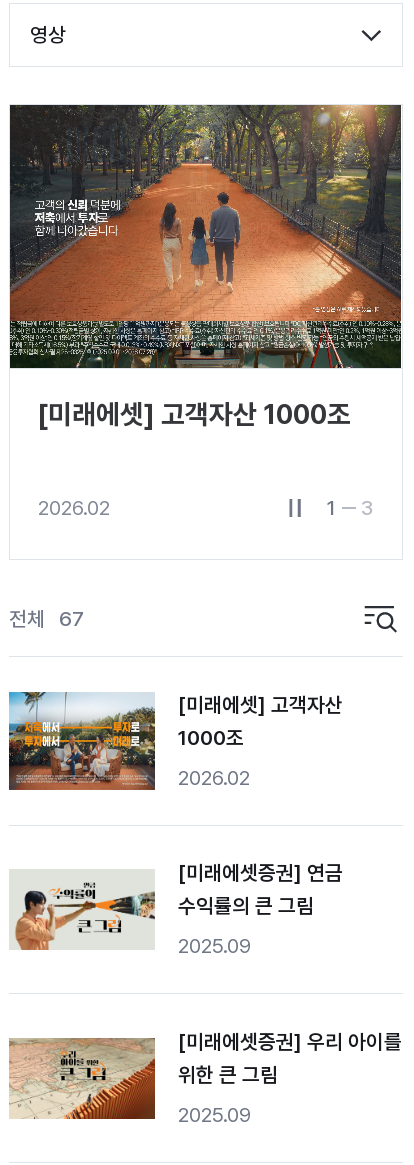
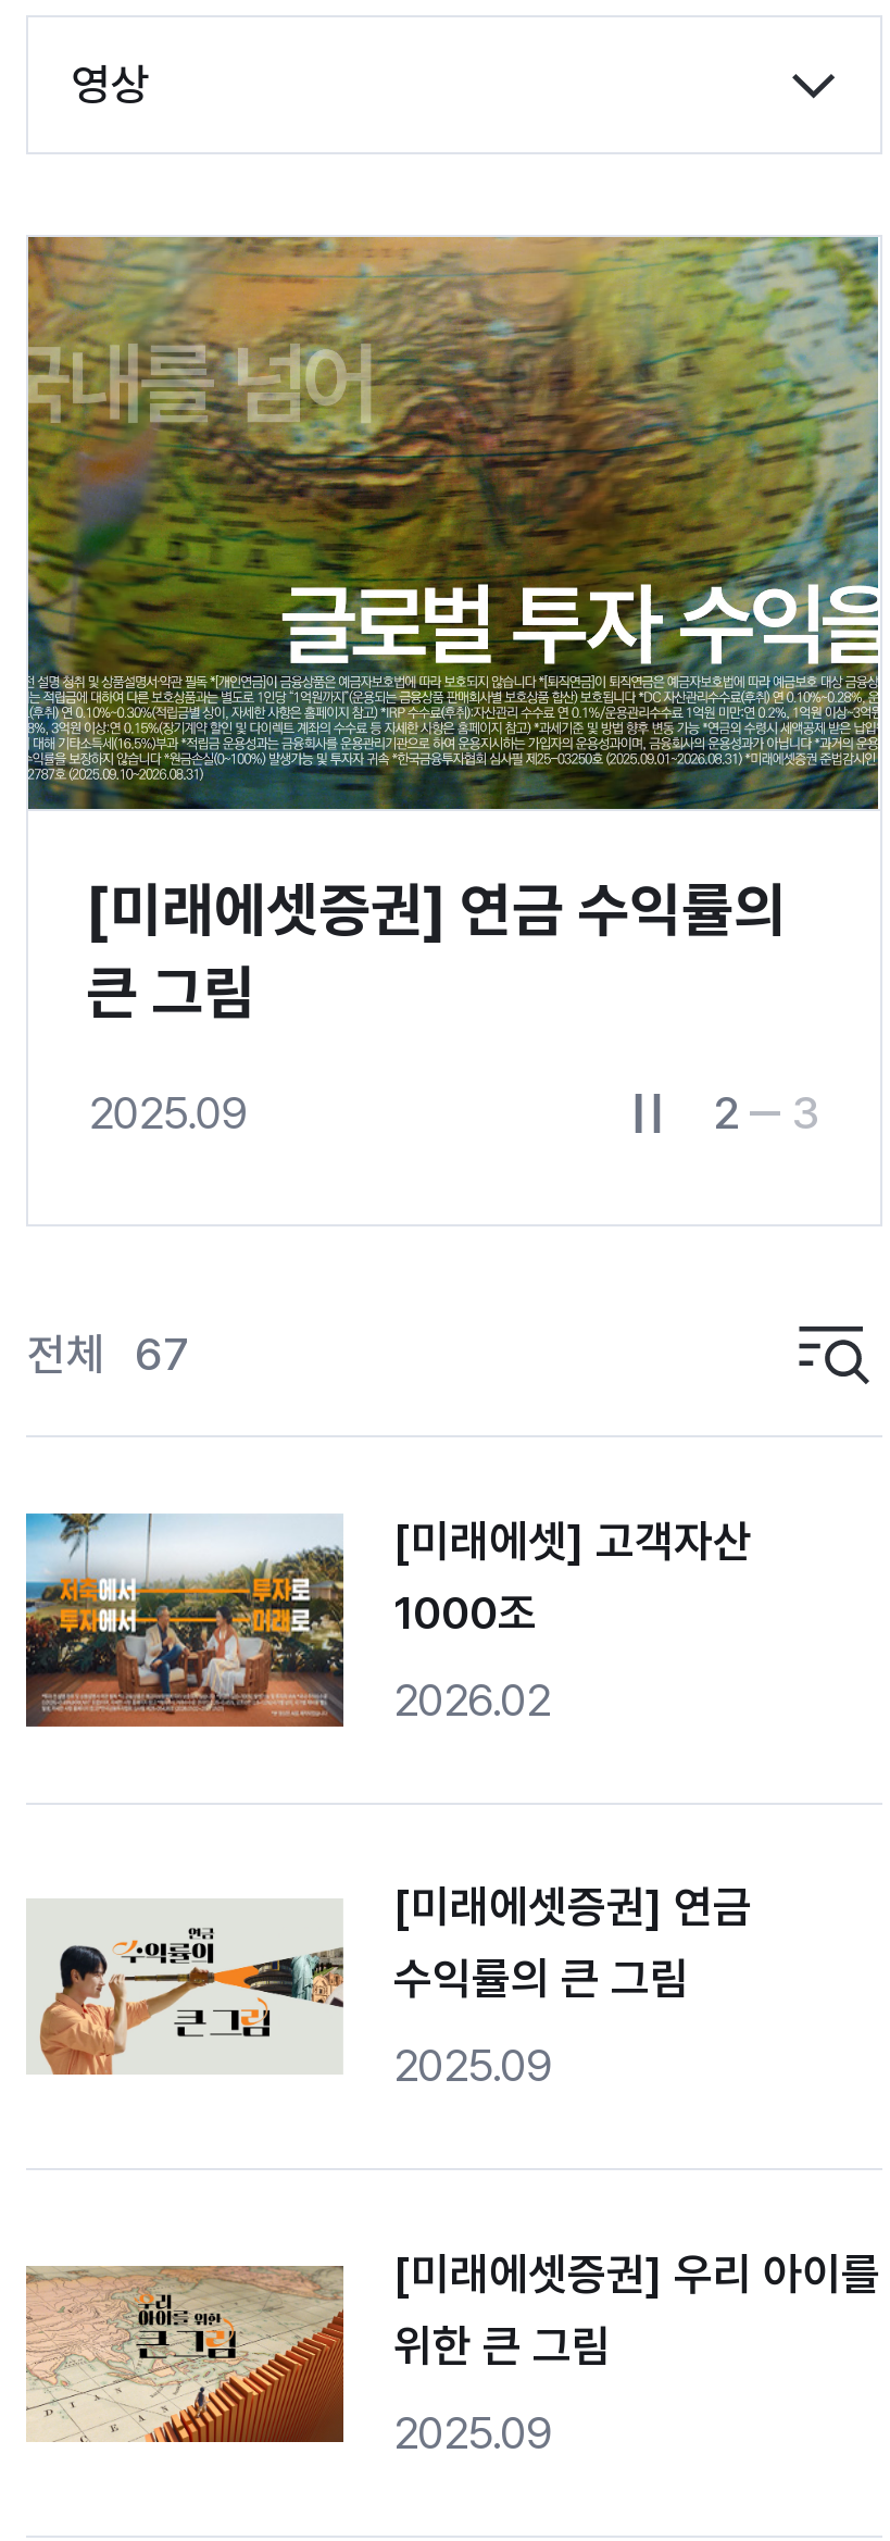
[9,104,402,431] [image] | [미래에셋] 고객자산 1000조 -> [26,235,880,1029] [image] | [미래에셋증권] 연금 수익률의 | 큰 그림
[38,495,336,520] 2026.02 | 1 -> [88,1085,739,1140] 2025.09 | 2

